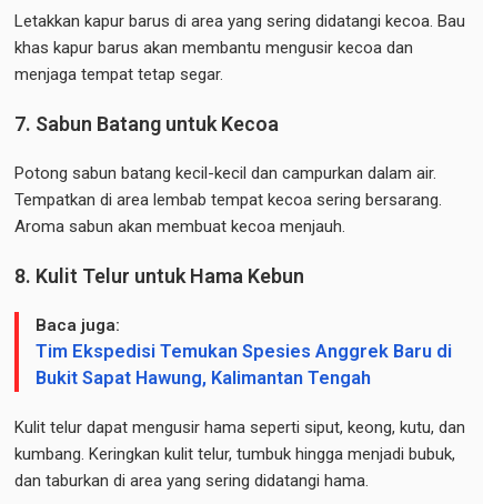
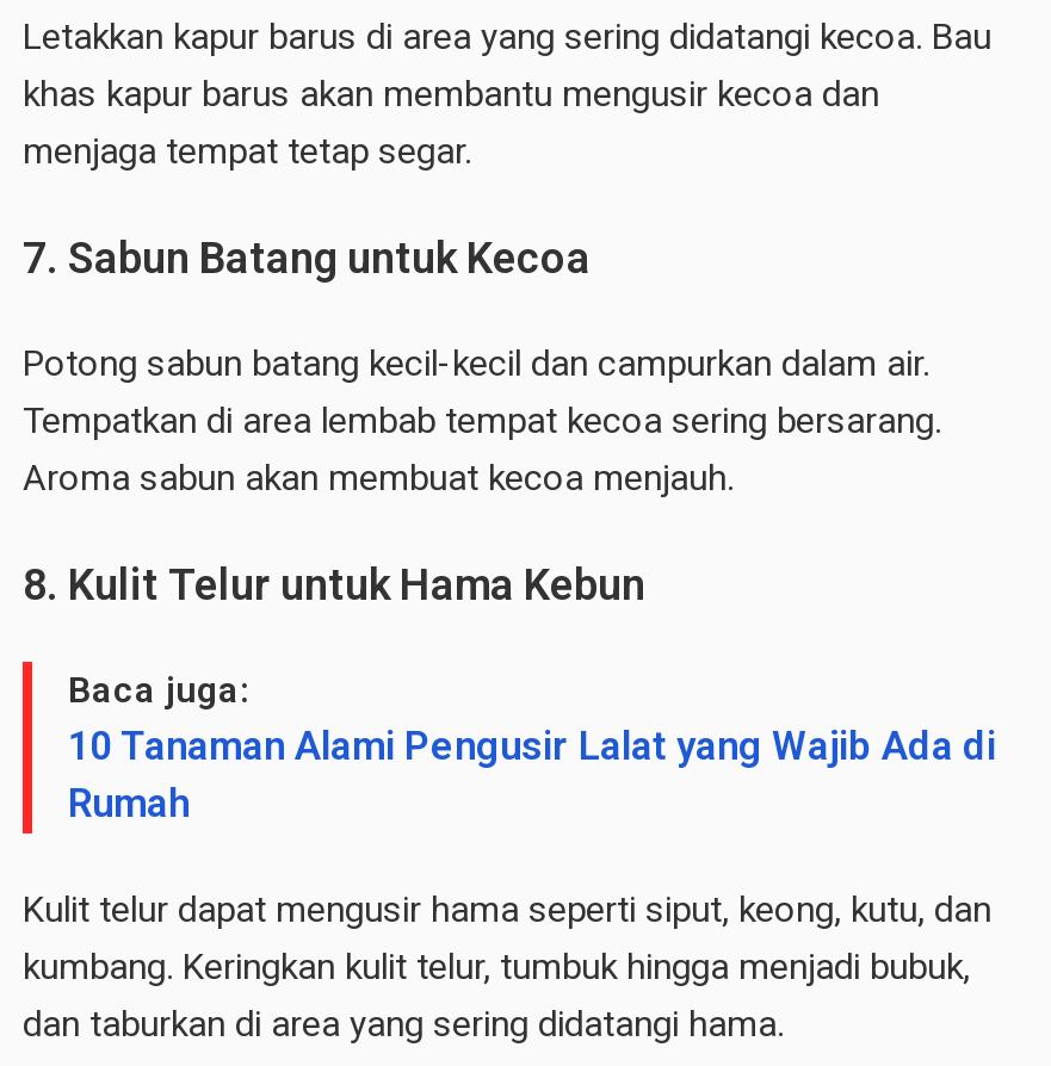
[36,341,452,388] Tim Ekspedisi Temukan Spesies Anggrek Baru di | Bukit Sapat Hawung, Kalimantan Tengah -> [68,723,996,826] 10 Tanaman Alami Pengusir Lalat yang Wajib Ada di | Rumah

